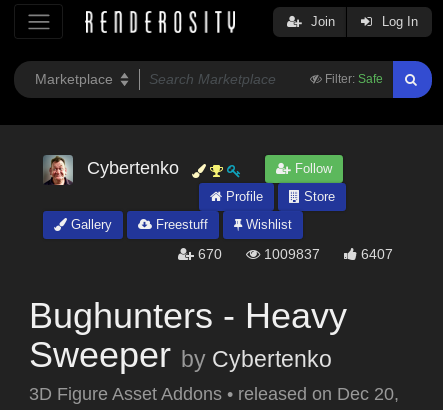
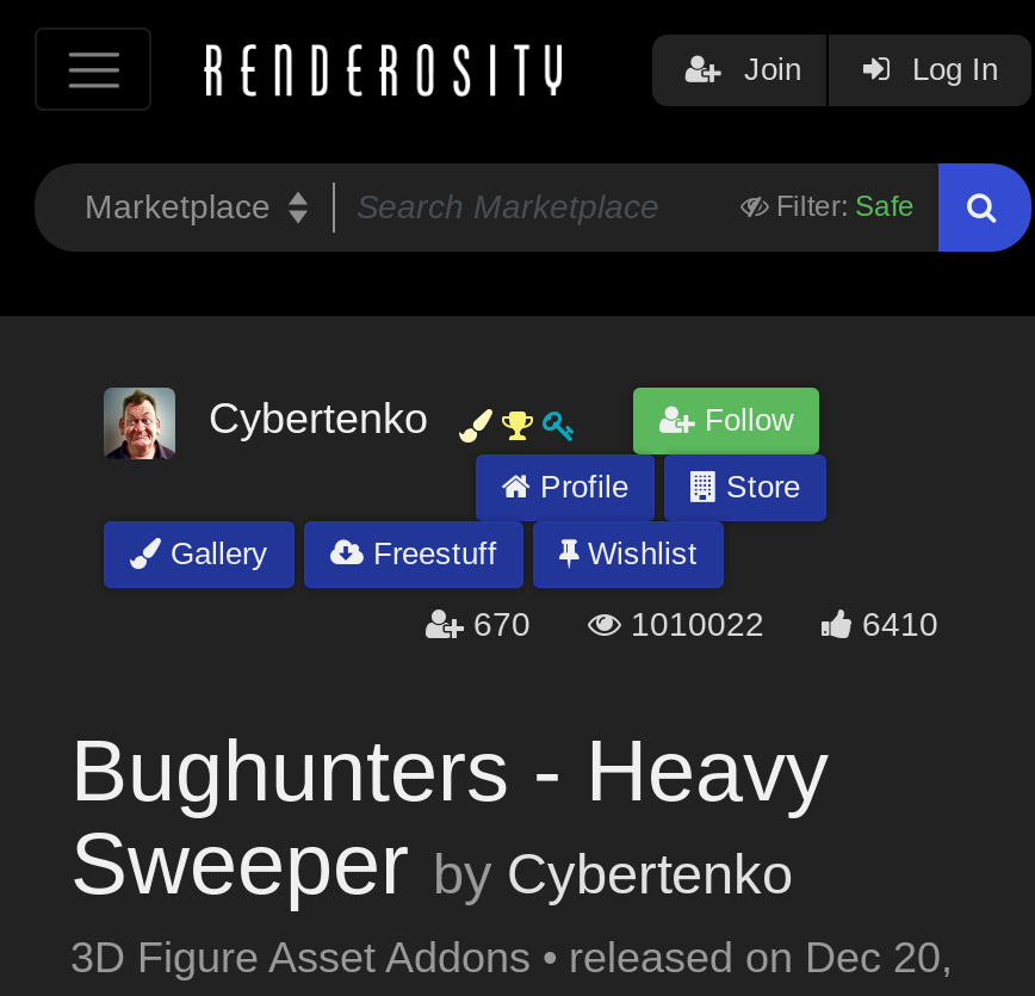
[260,246,320,262] 1009837 -> [621,605,764,643] 1010022
[357,246,393,262] 6407 -> [853,605,938,643] 6410

